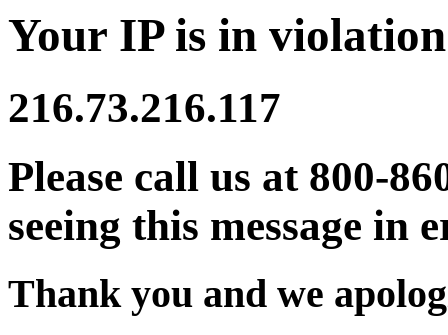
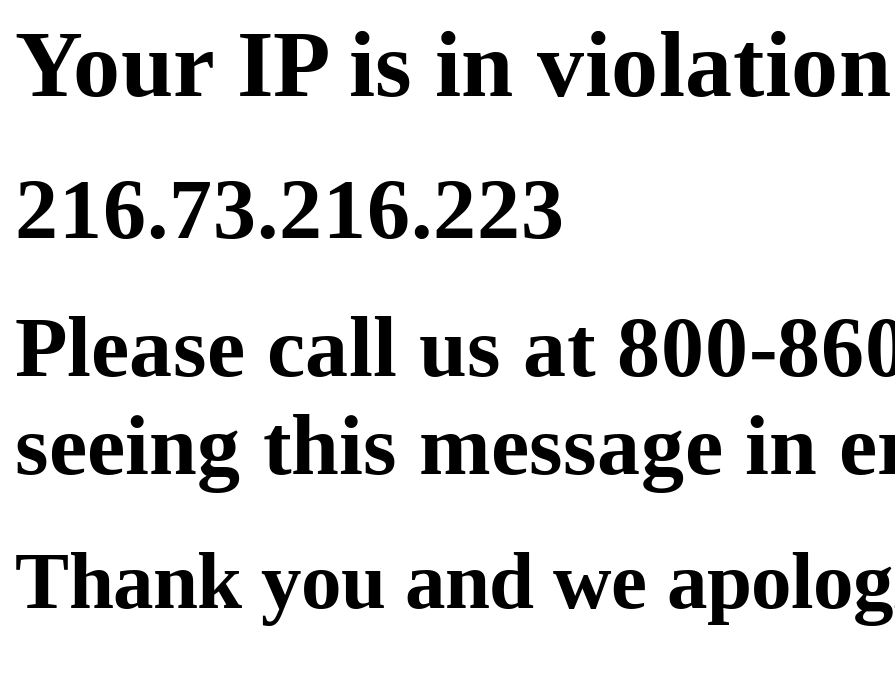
[8,84,281,131] 216.73.216.117 -> [15,163,565,257] 216.73.216.223

